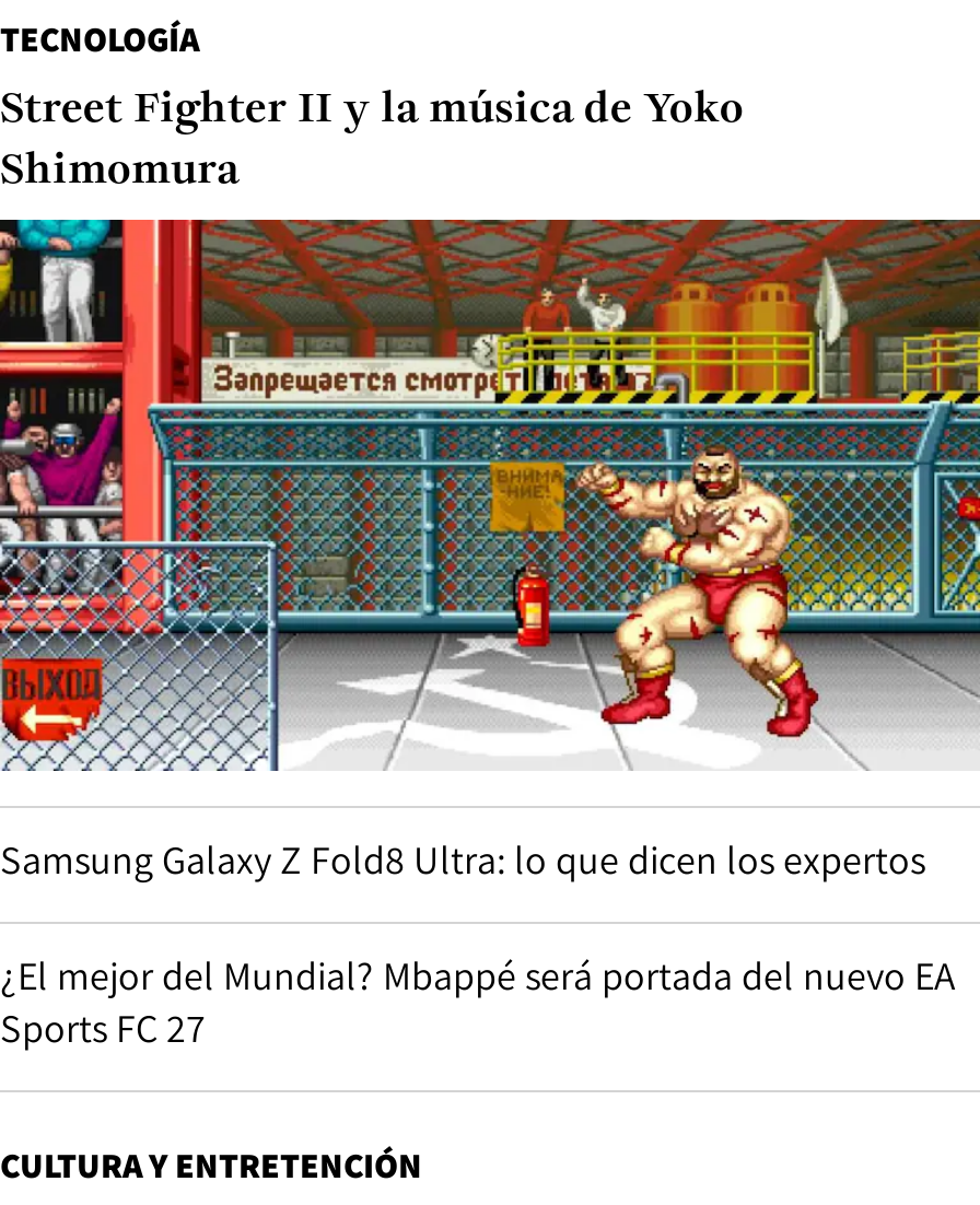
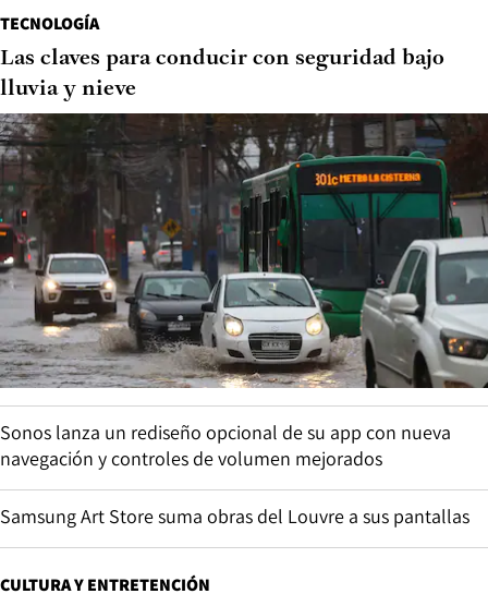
[0,89,744,194] Street Fighter II y la música de Yoko | Shimomura -> [0,48,444,101] Las claves para conducir con seguridad bajo | lluvia y nieve
[0,218,973,885] [image] | Samsung Galaxy Z Fold8 Ultra: lo que dicen los expertos -> [0,112,485,471] [image] | Sonos lanza un rediseño opcional de su app con nueva | navegación y controles de volumen mejorados
[0,951,956,1054] ¿El mejor del Mundial? Mbappé será portada del nuevo EA | Sports FC 27 -> [0,504,469,529] Samsung Art Store suma obras del Louvre a sus pantallas

